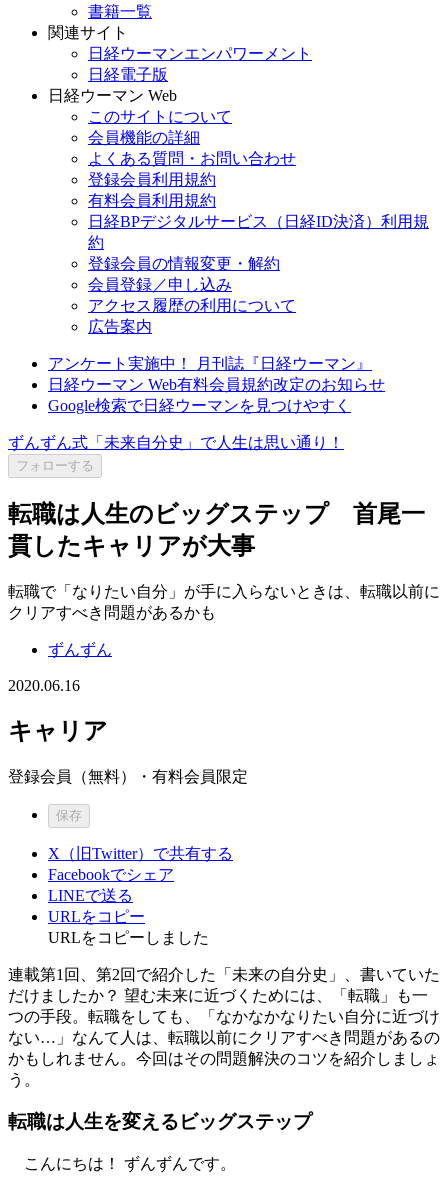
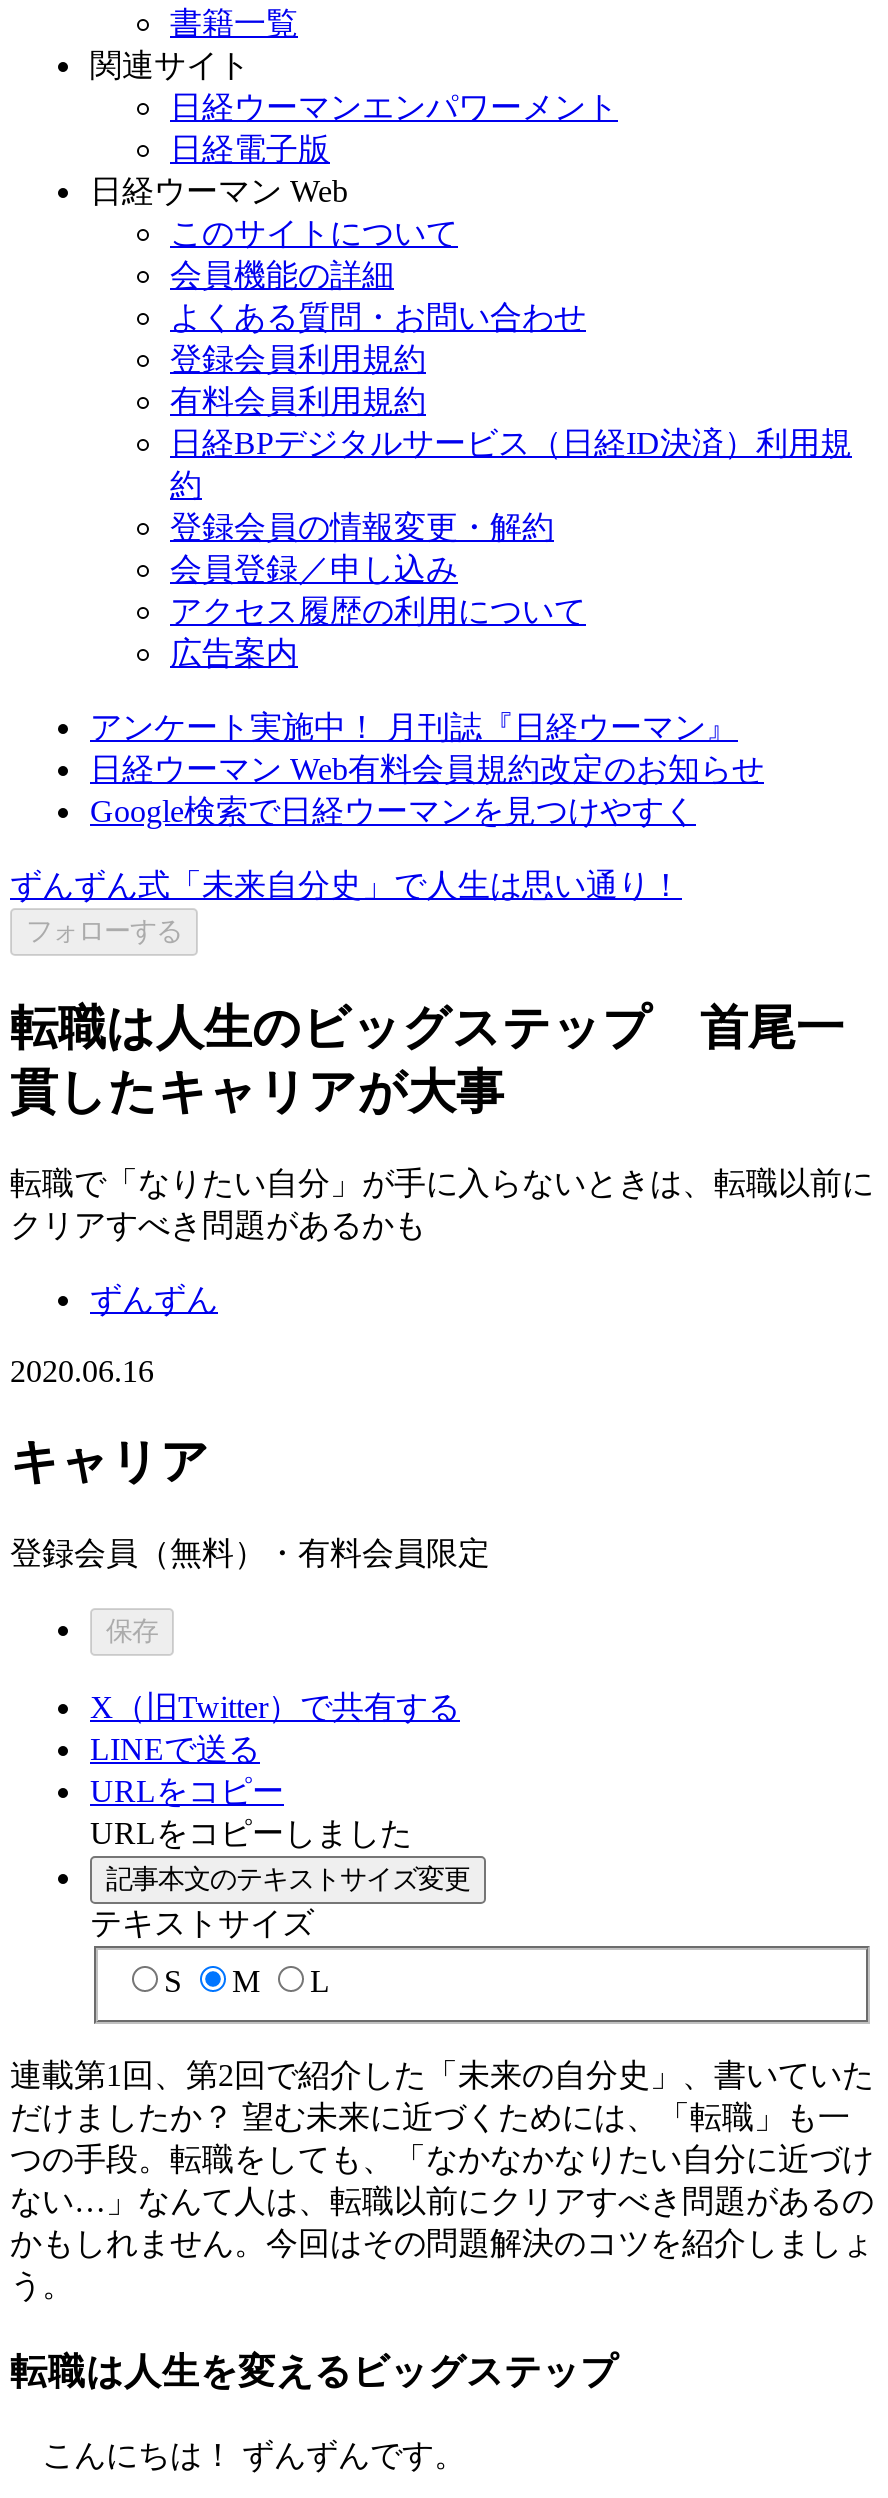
[48,866,174,883] Facebookでシェア -> none
moved [48,887,209,946] -> [90,1731,412,1849]: LINEで送る | URLをコピー | URLをコピーしました
none -> [90,1863,470,1998] 記事本文のテキストサイズ変更 | テキストサイズ | S | M | L

